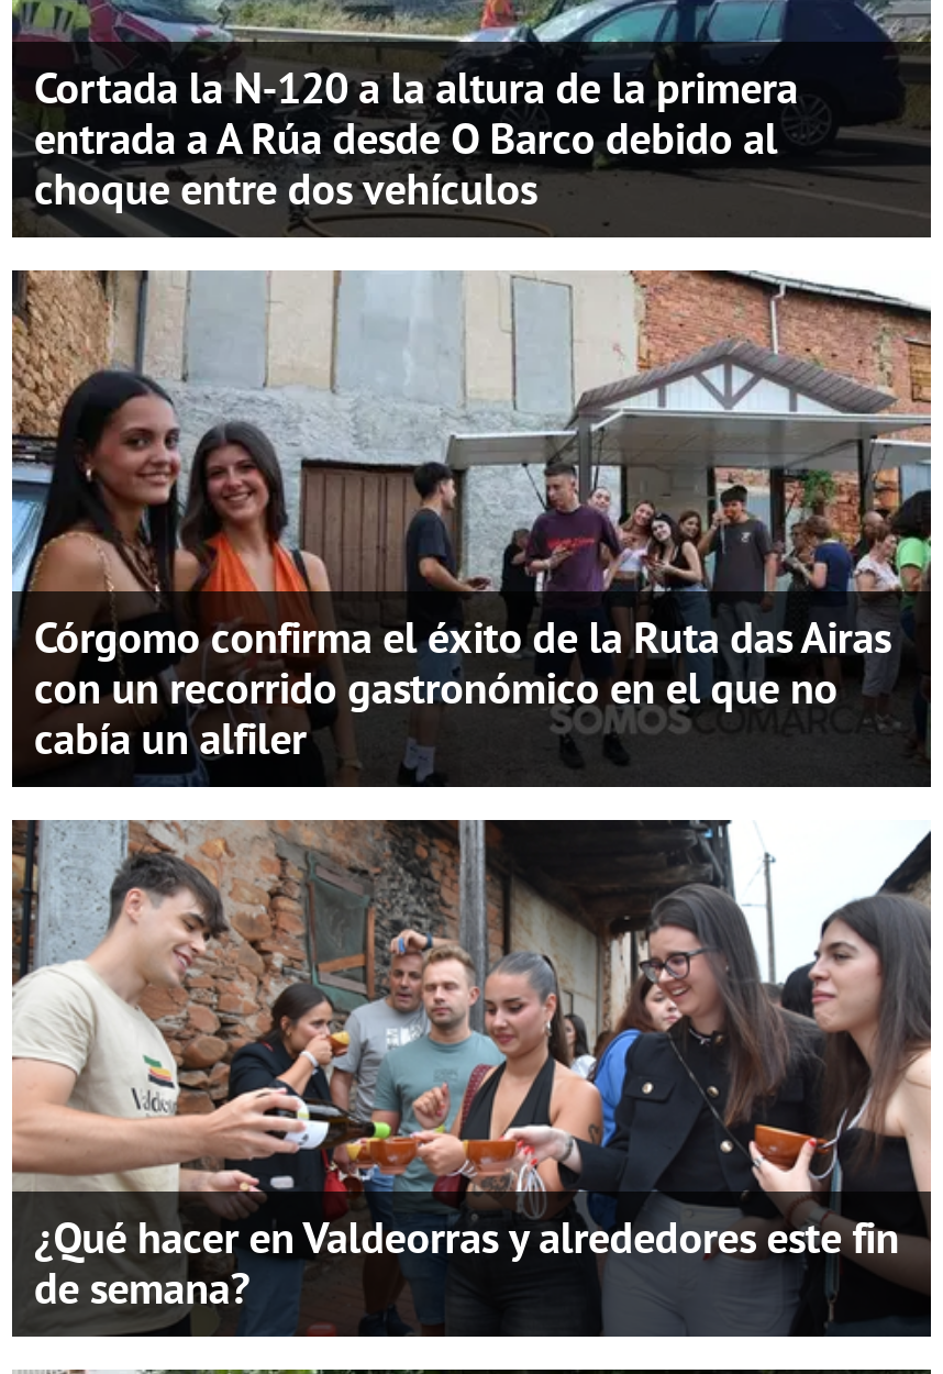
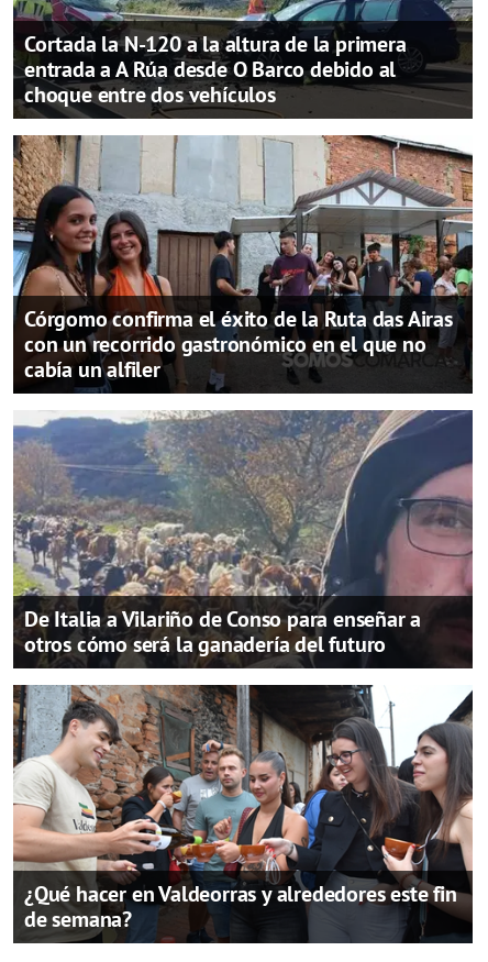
none -> [13,409,474,659] [image] | De Italia a Vilariño de Conso para enseñar a | otros cómo será la ganadería del futuro

